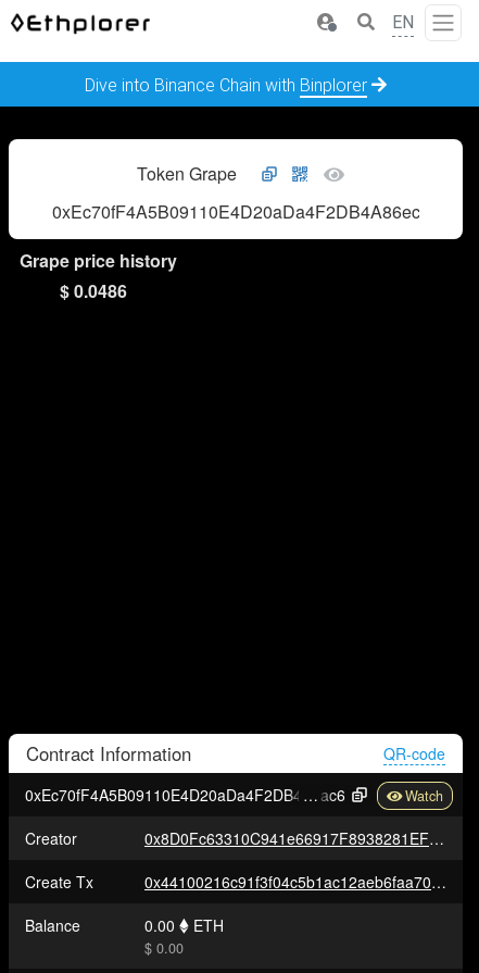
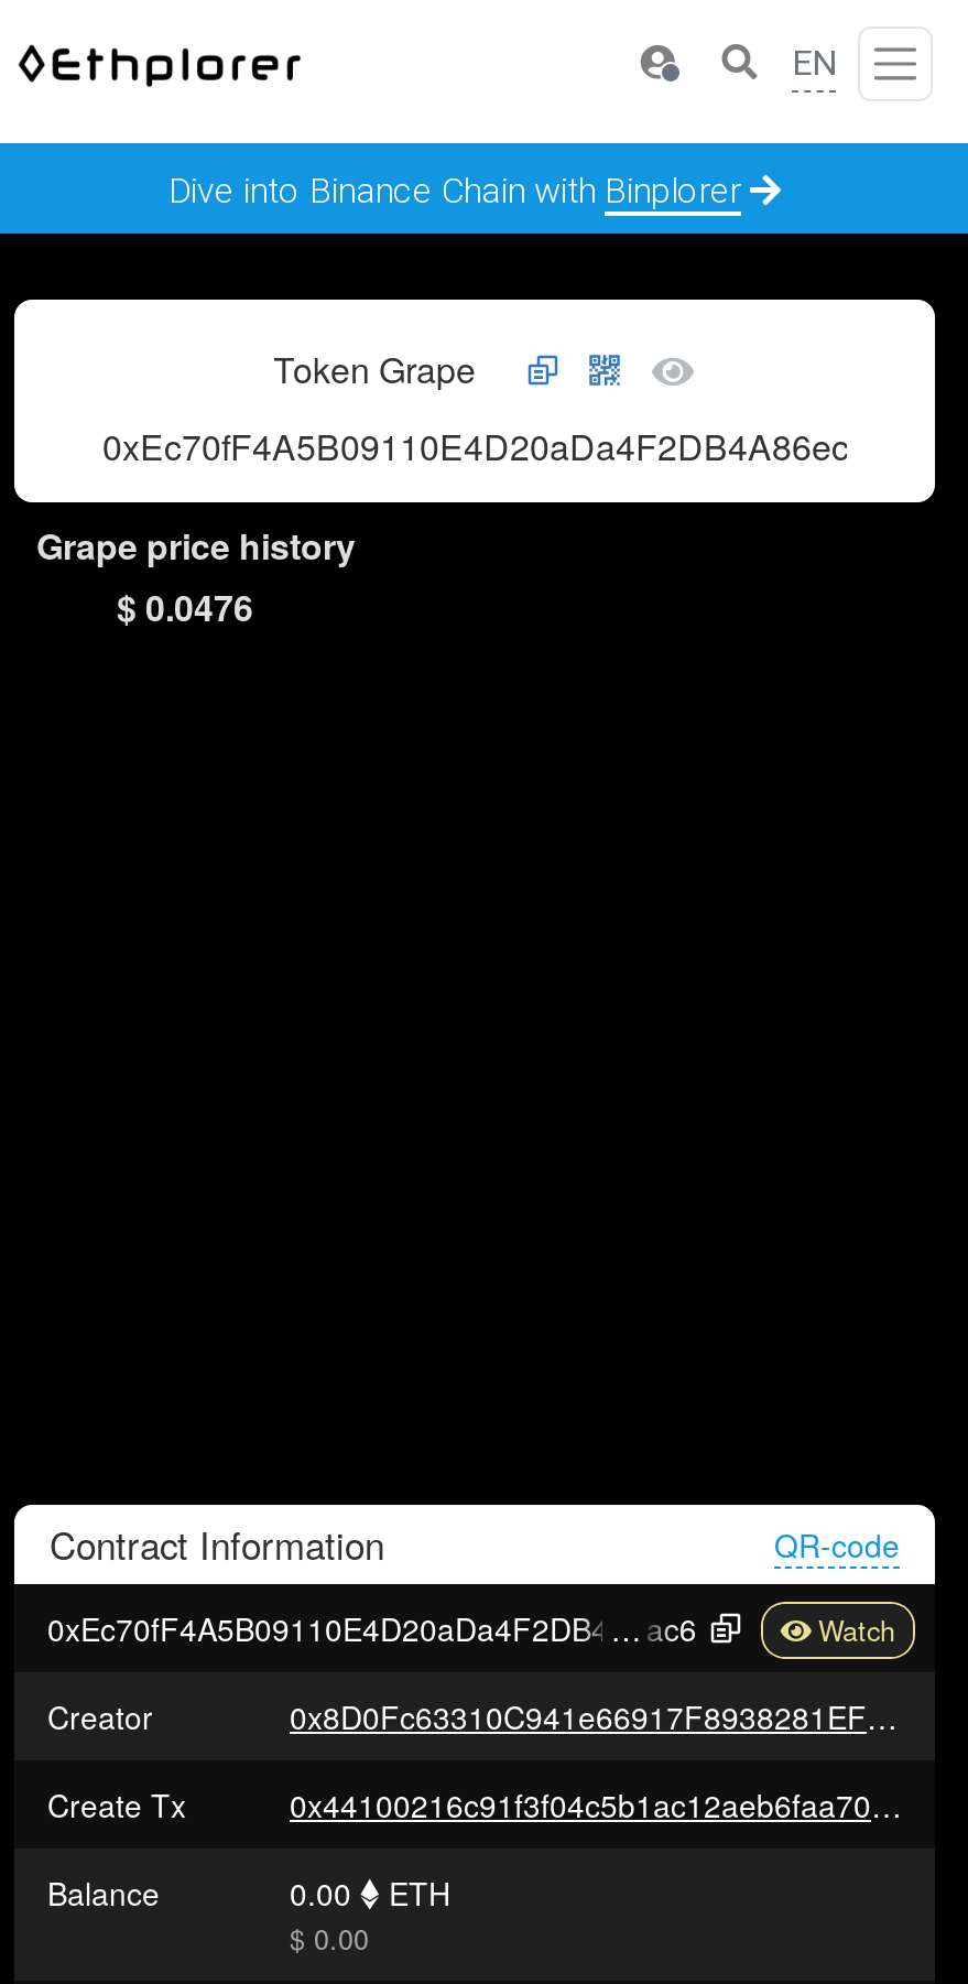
[59,278,127,303] $ 0.0486 -> [117,582,253,632] $ 0.0476

